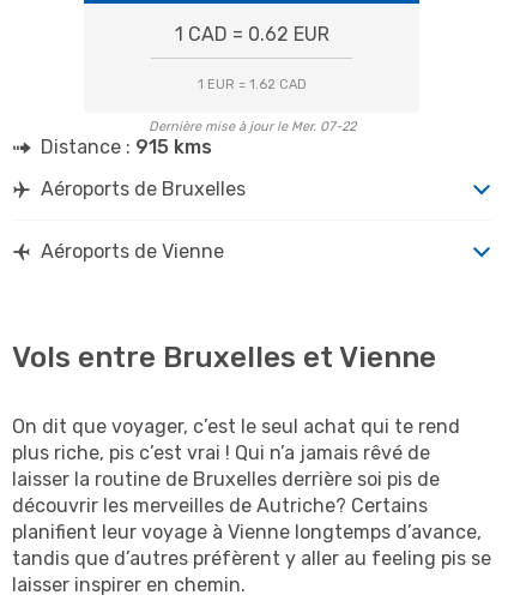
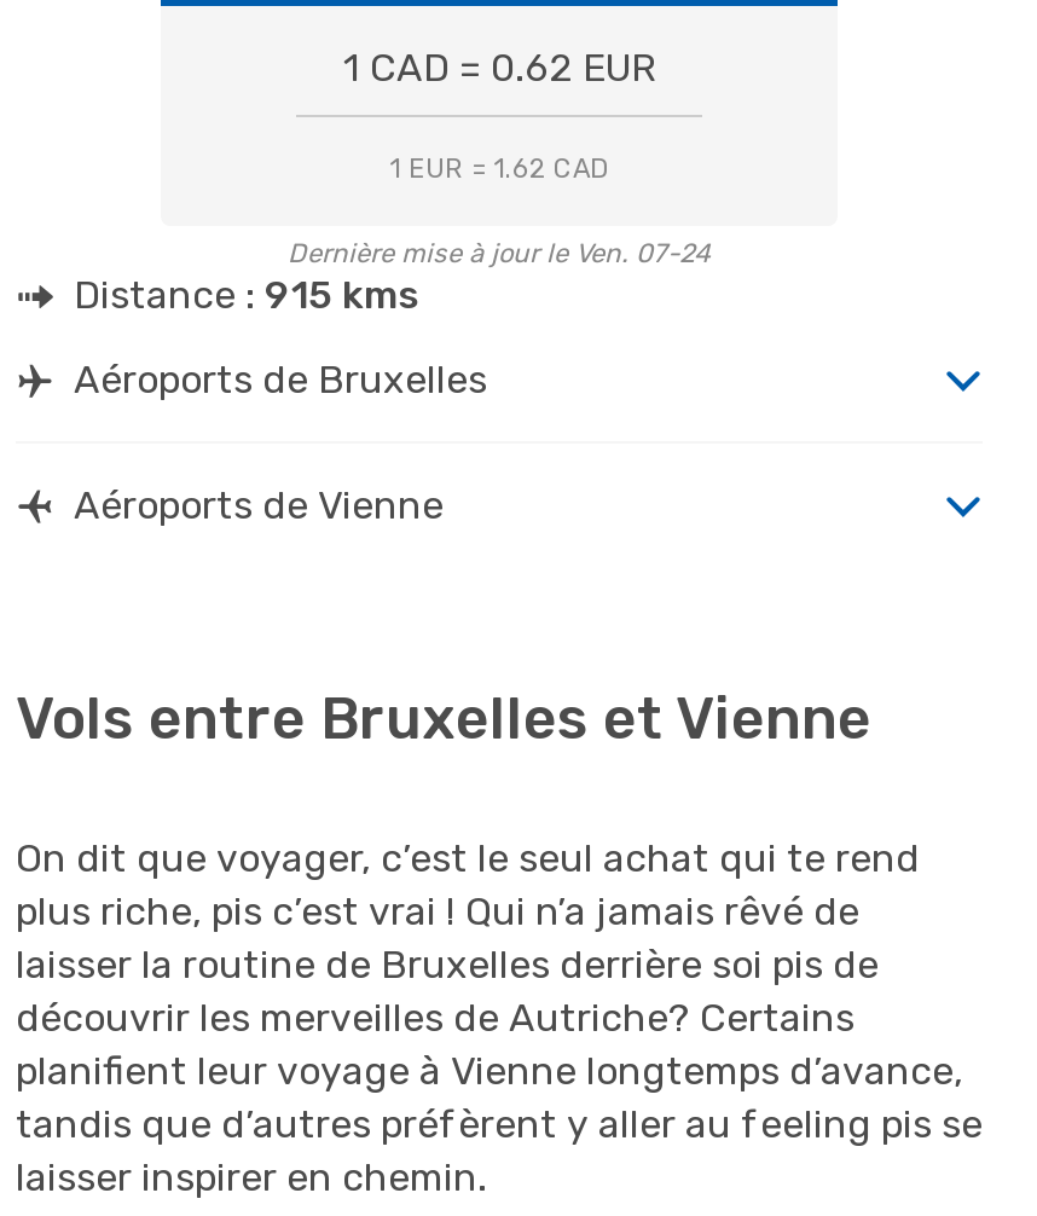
[148,119,355,134] Dernière mise à jour le Mer. 07-22 -> [288,238,711,269] Dernière mise à jour le Ven. 07-24

